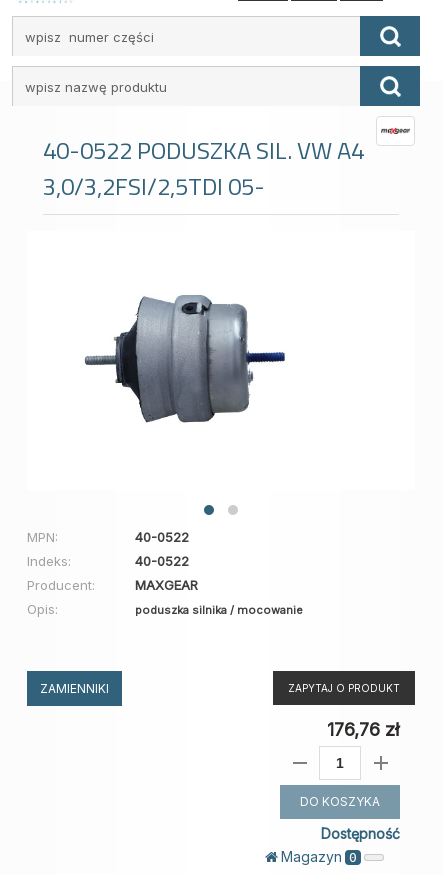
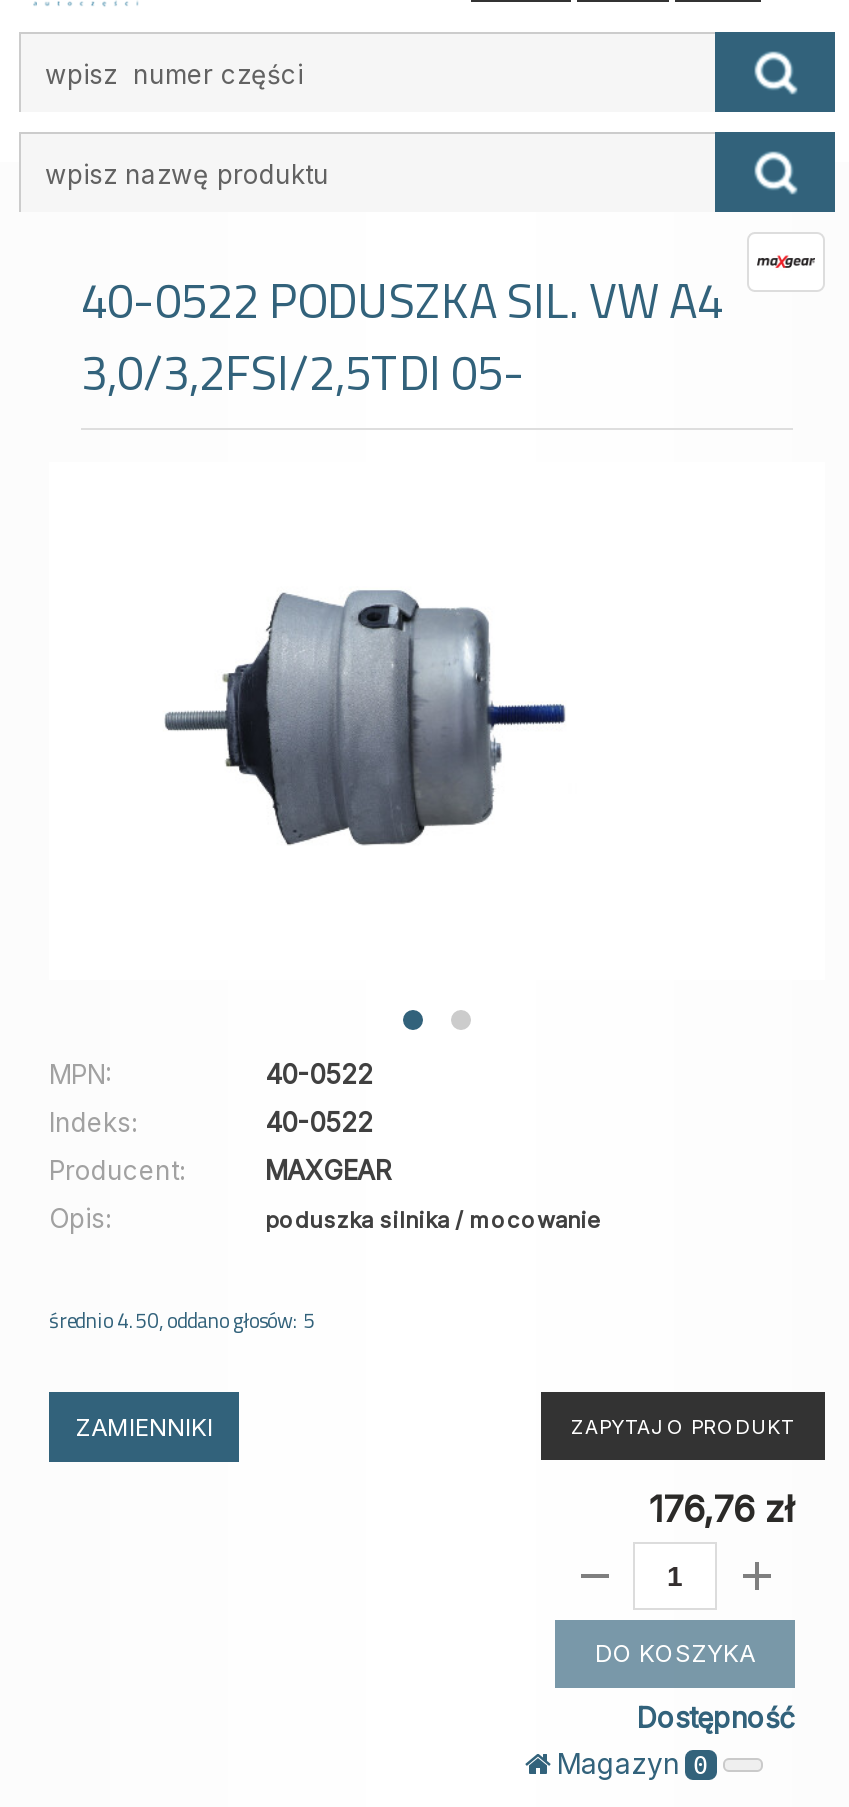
none -> [49,1303,315,1335] średnio4.50, oddano głosów: 5

